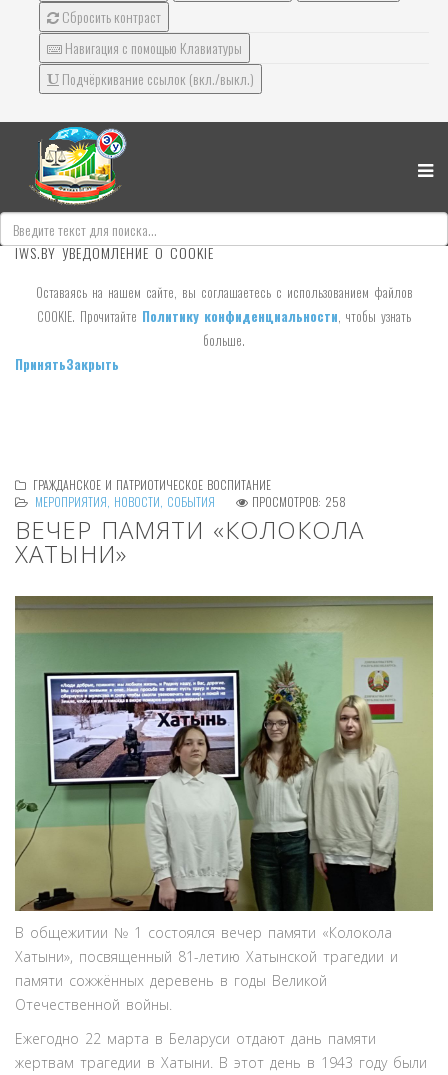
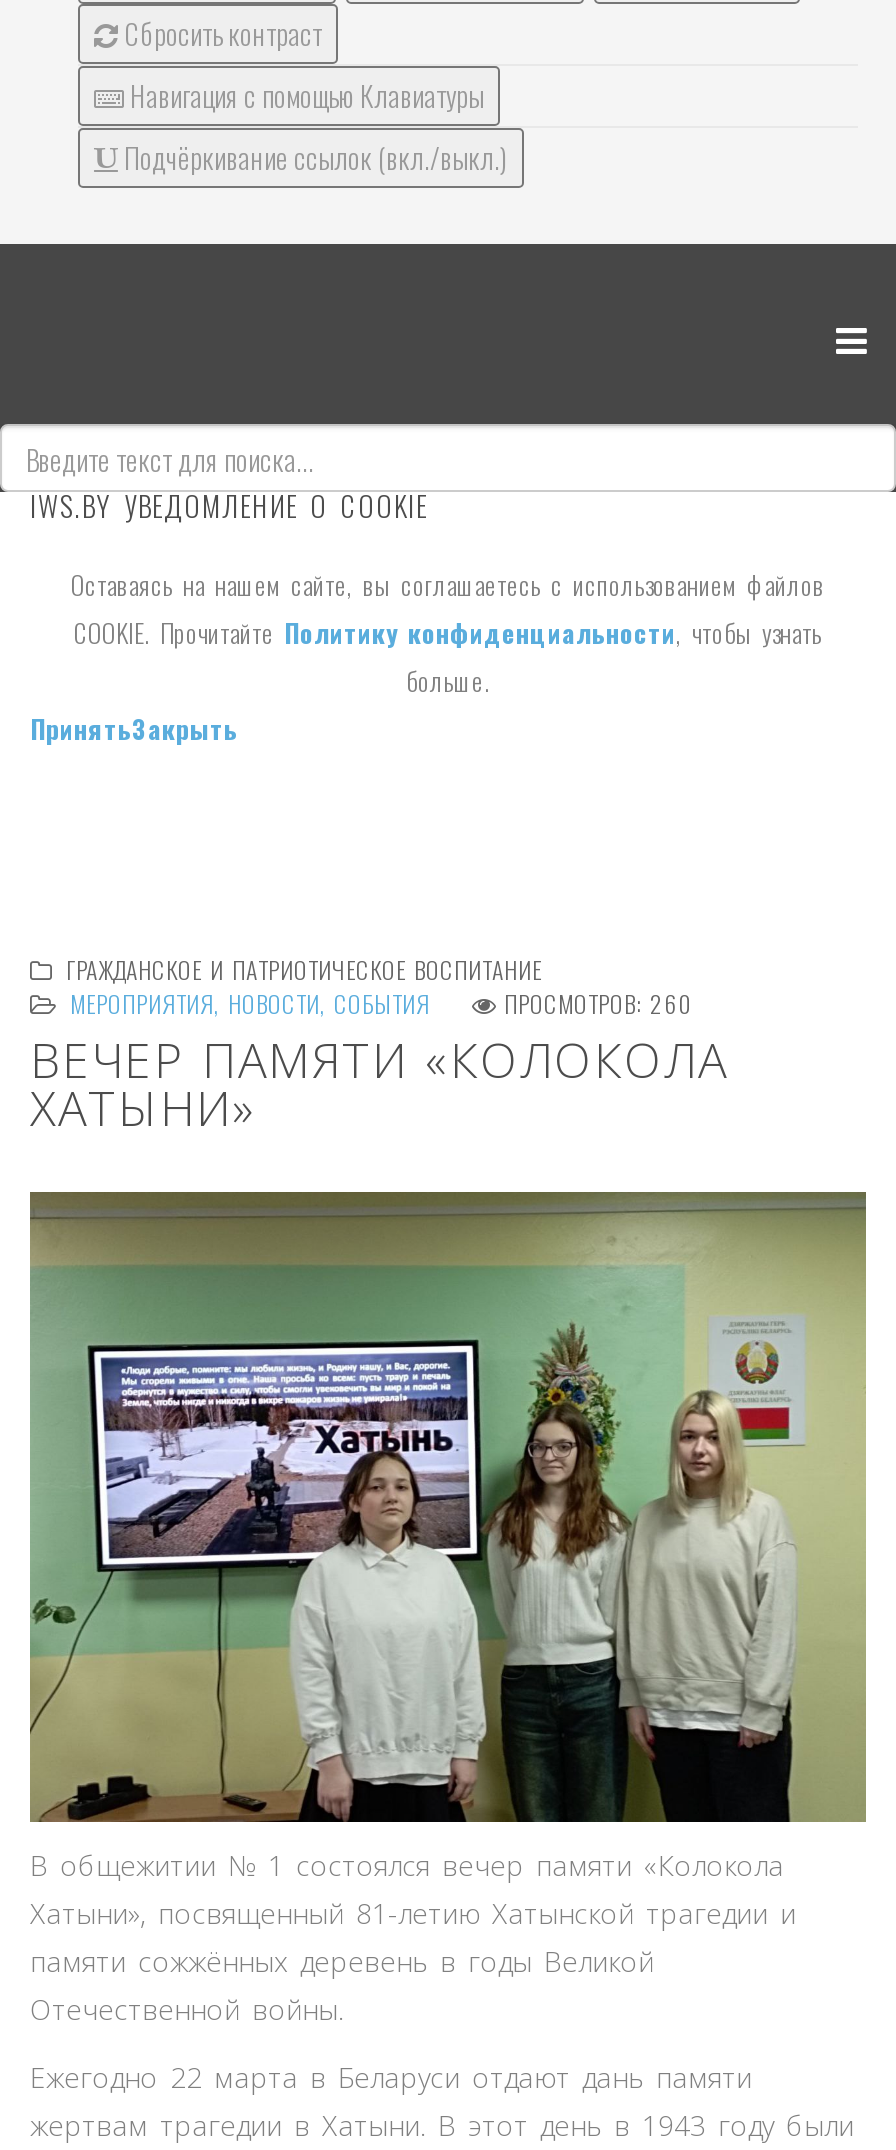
[30,126,127,205] [image] -> none
[252,493,346,510] ПРОСМОТРОВ: 258 -> [504,986,692,1020] ПРОСМОТРОВ: 260

